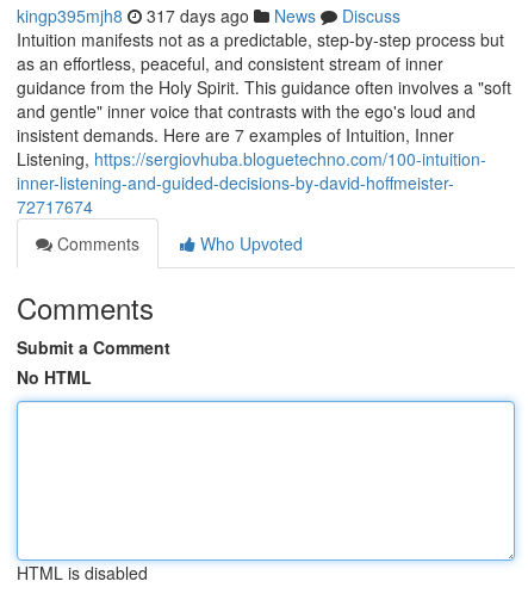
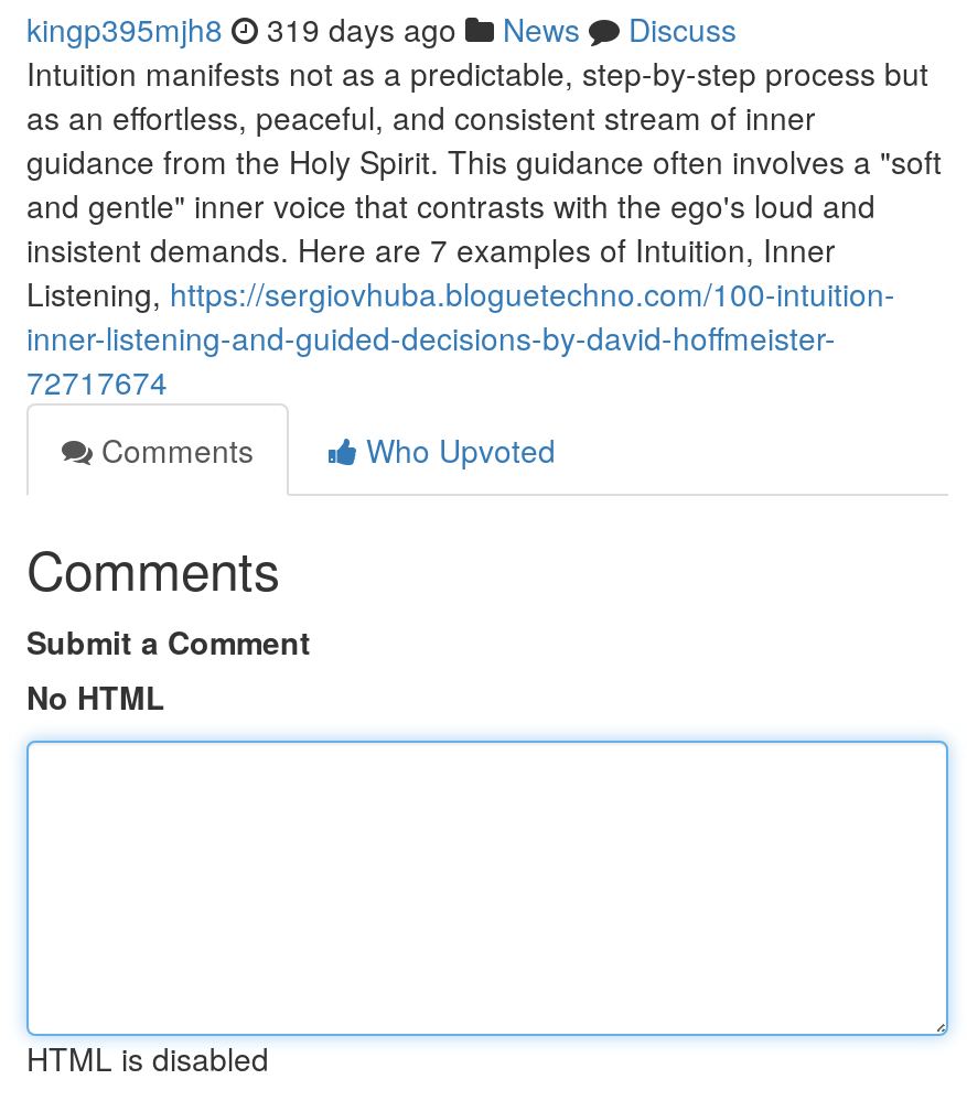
[17,4,400,27] kingp395mjh8 317 days ago News Discuss -> [26,7,737,51] kingp395mjh8 319 days ago News Discuss

